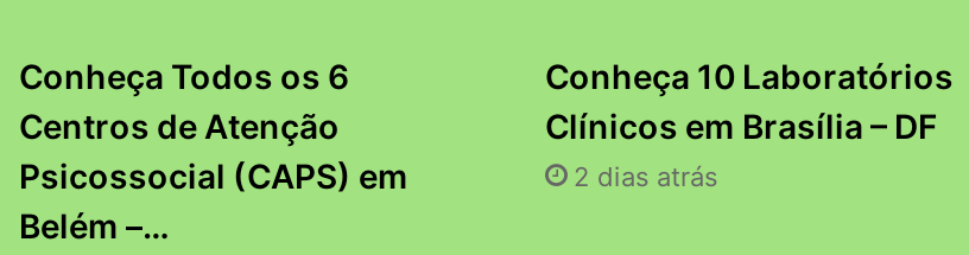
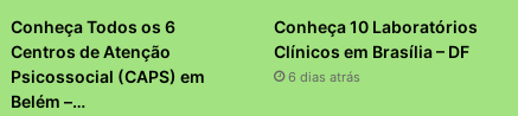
[574,160,718,193] 2 dias atrás -> [287,69,360,85] 6 dias atrás

